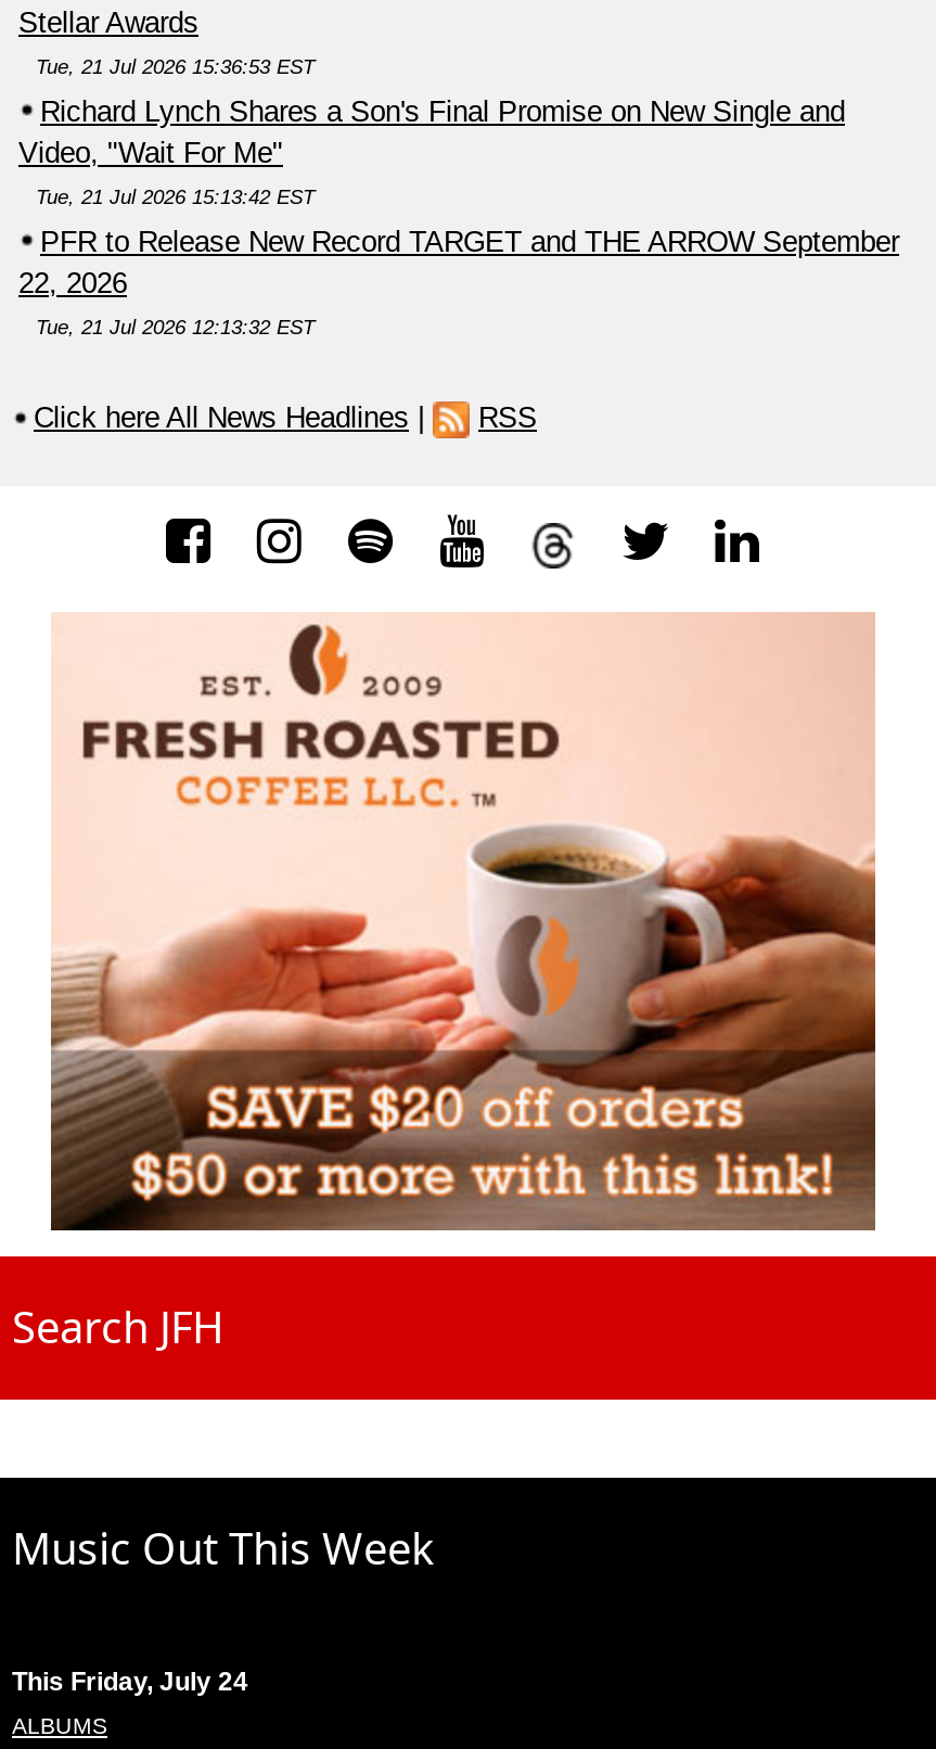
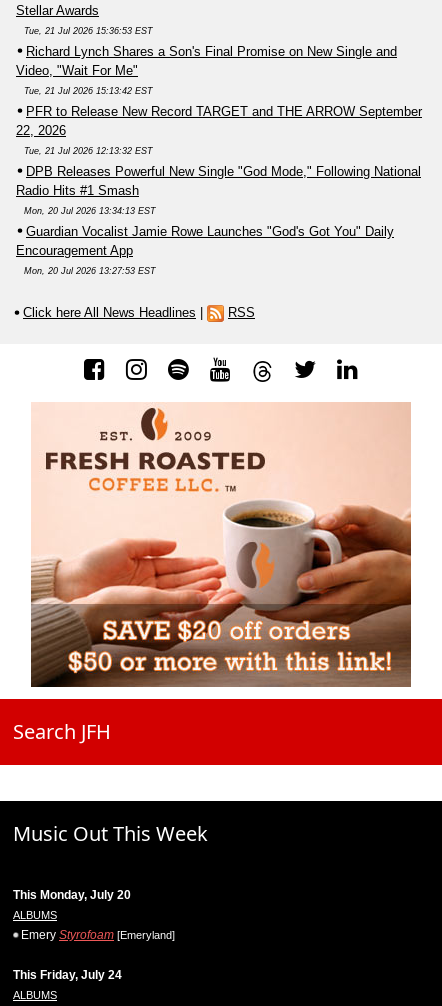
none -> [16,164,421,276] DPB Releases Powerful New Single "God Mode," Following National | Radio Hits #1 Smash | Mon, 20 Jul 2026 13:34:13 EST | Guardian Vocalist Jamie Rowe Launches "God's Got You" Daily | Encouragement App | Mon, 20 Jul 2026 13:27:53 EST
none -> [13,888,175,942] This Monday, July 20 | ALBUMS | Emery Styrofoam [Emeryland]

